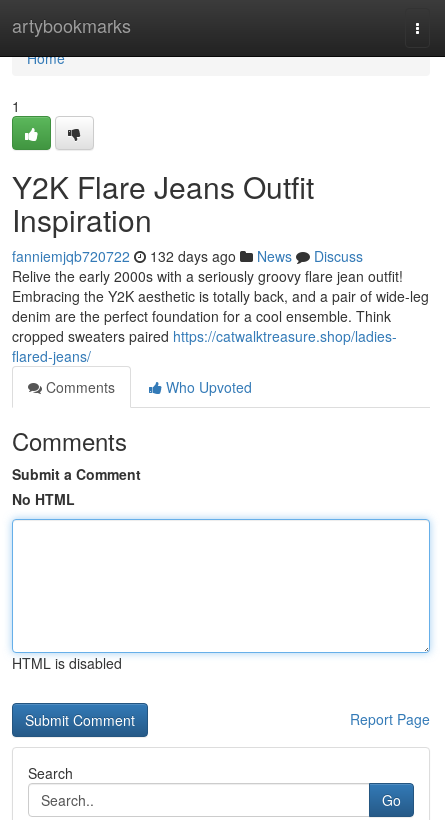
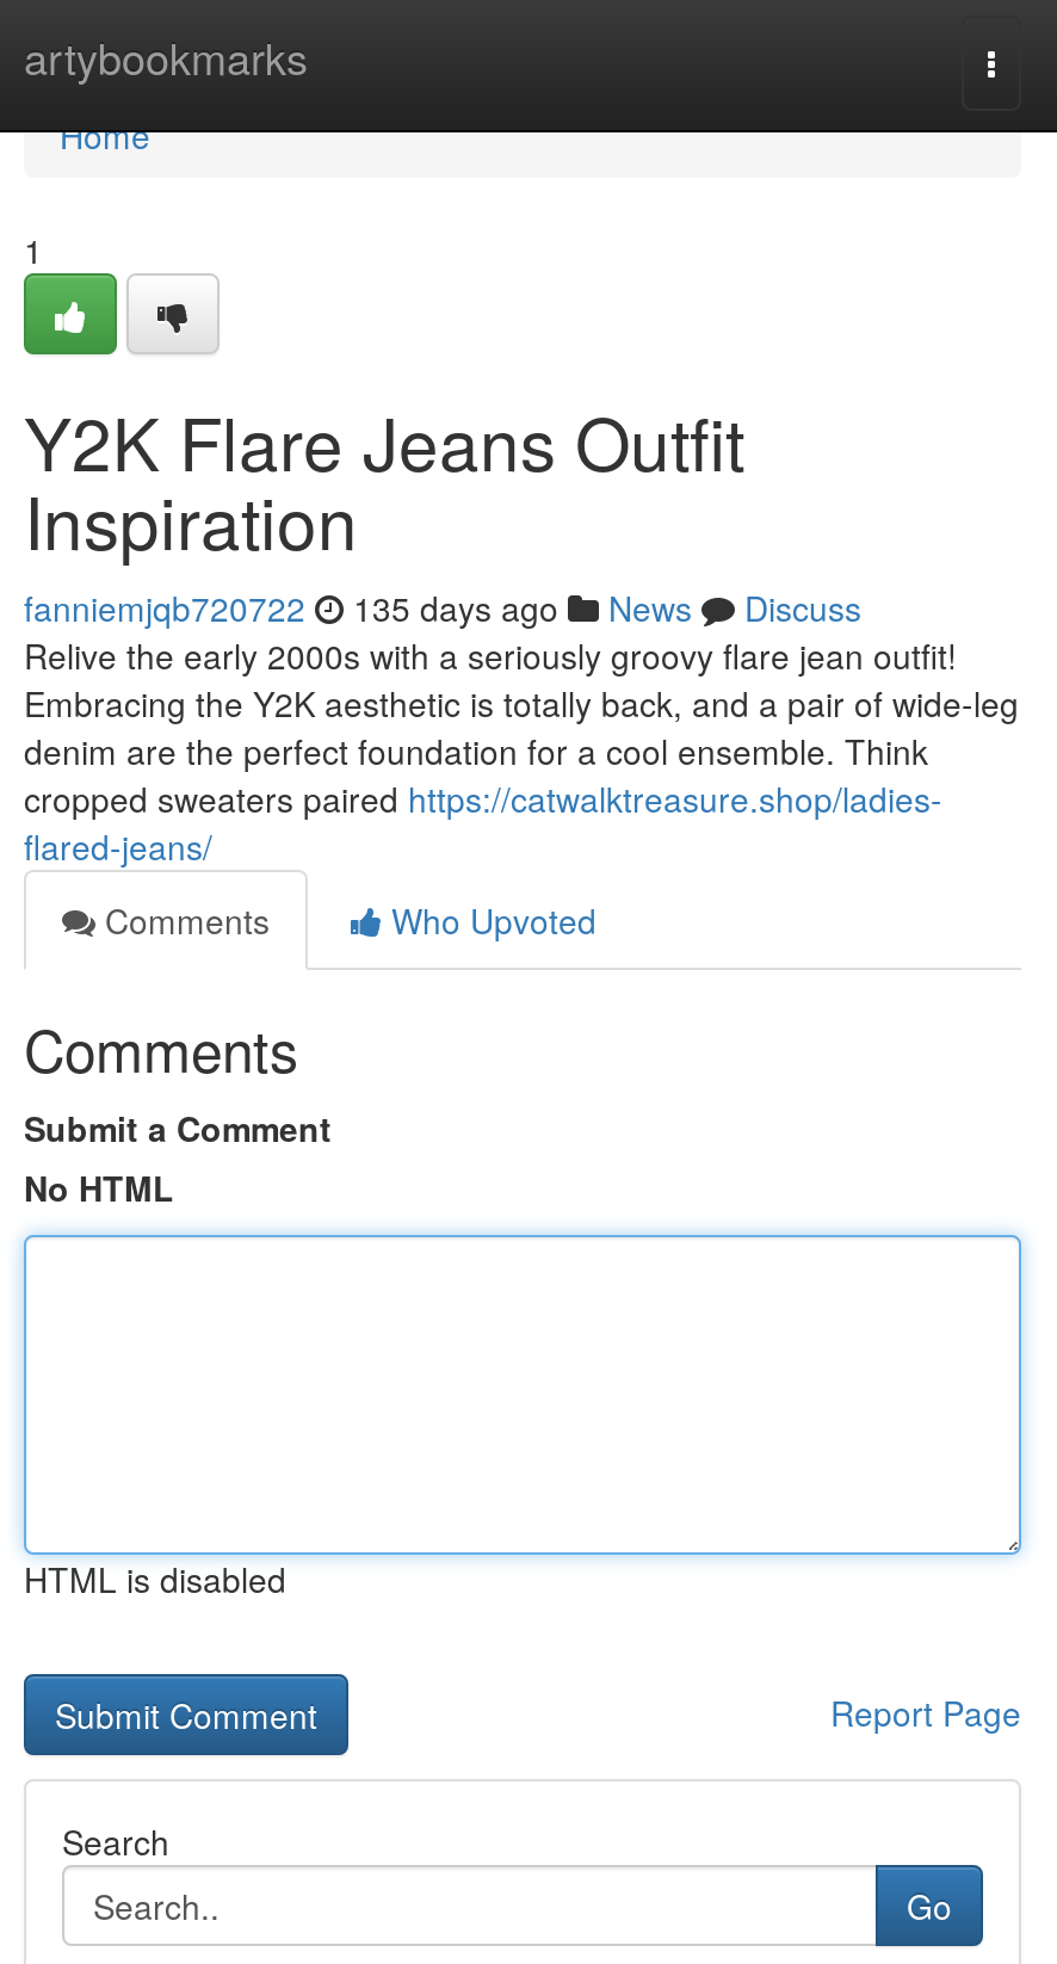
[12,246,363,266] fanniemjqb720722 132 days ago News Discuss -> [24,583,861,631] fanniemjqb720722 135 days ago News Discuss

